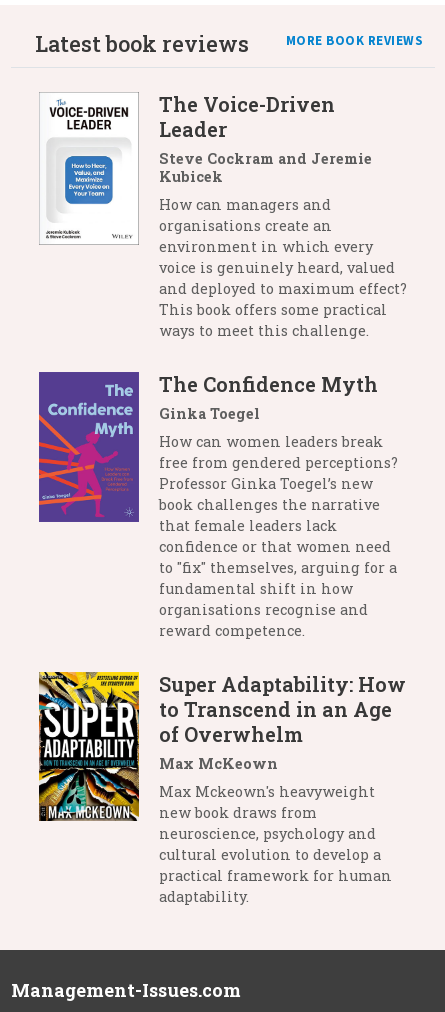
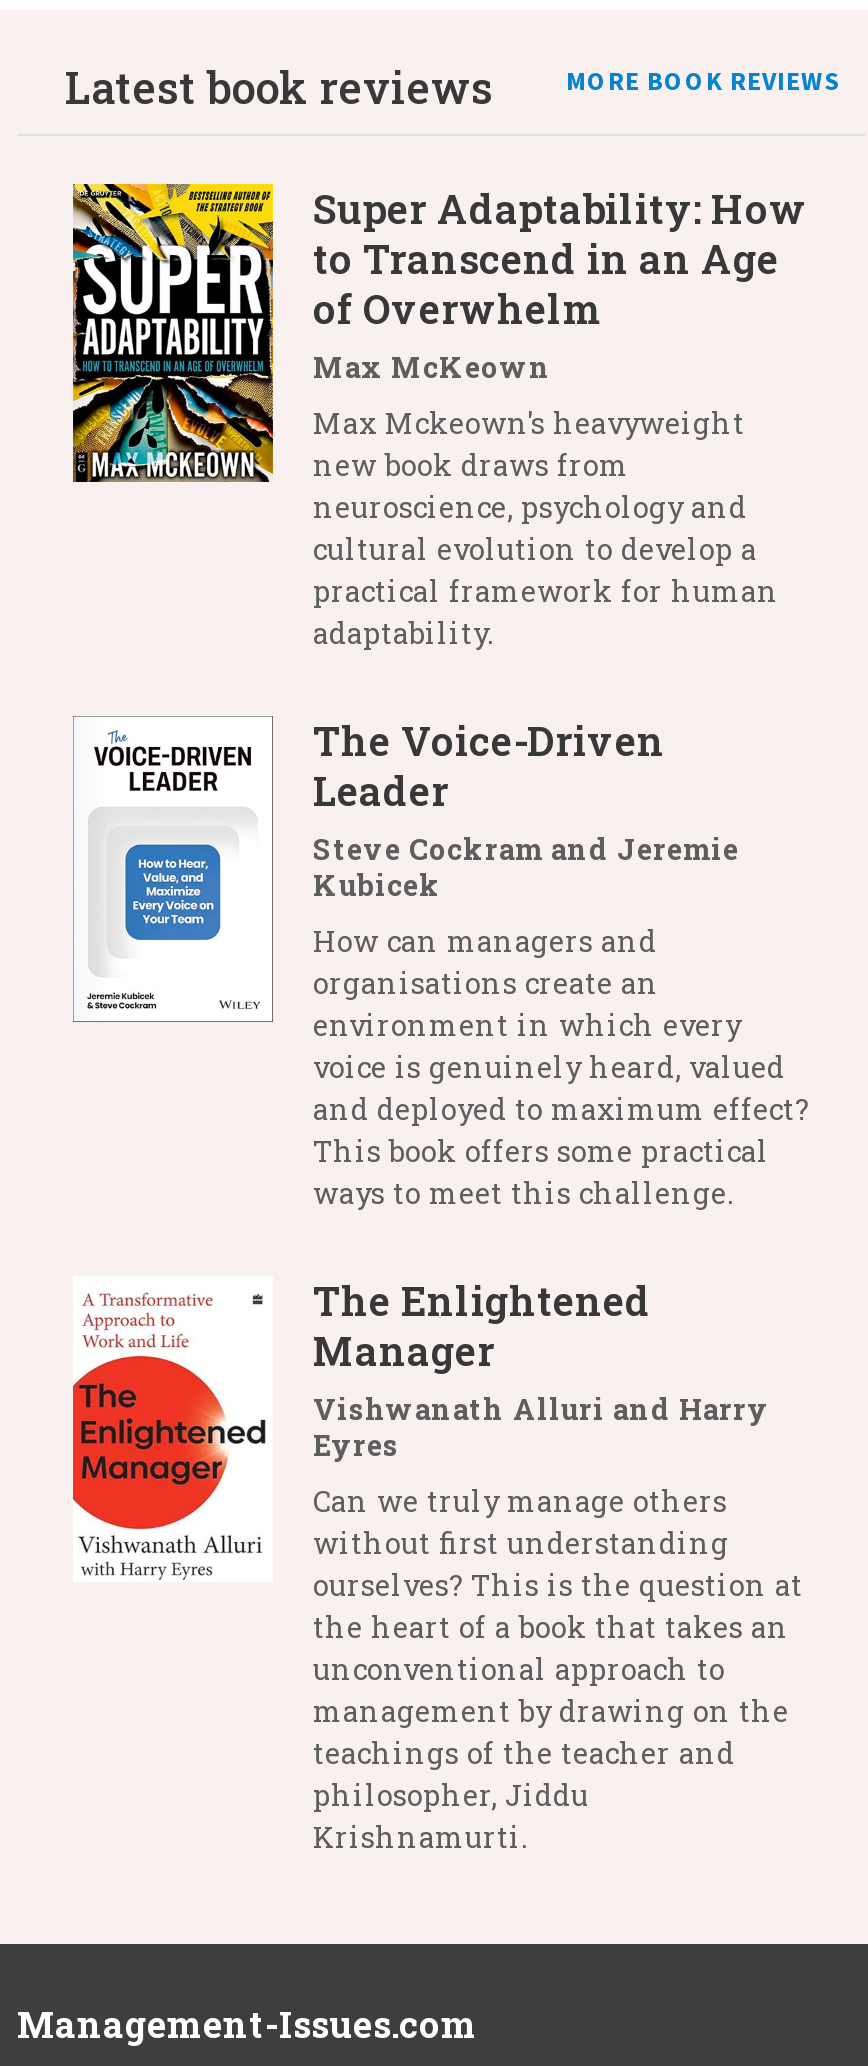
moved [50,91,407,340] -> [95,715,809,1213]: [image] | The Voice-Driven | Leader | ... | This book offers some practical | ways to meet this challenge.
[38,371,398,640] [image] | The Confidence Myth | Ginka Toegel | How can women leaders break | free from gendered perceptions? | Professor Ginka Toegel’s new | book challenges the narrative | that female leaders lack | confidence or that women need | to "fix" themselves, arguing for a | fundamental shift in how | organisations recognise and | reward competence. -> [71,1275,803,1857] [image] | The Enlightened | Manager | Vishwanath Alluri and Harry | Eyres | Can we truly manage others | without first understanding | ourselves? This is the question at | the heart of a book that takes an | unconventional approach to | management by drawing on the | teachings of the teacher and | philosopher, Jiddu | Krishnamurti.
moved [38,671,406,906] -> [71,182,807,653]: [image] | Super Adaptability: How | to Transcend in an Age | ... | practical framework for human | adaptability.

